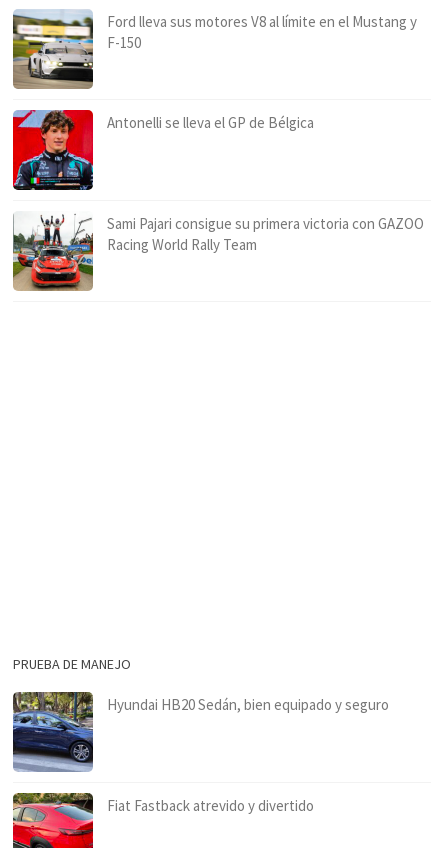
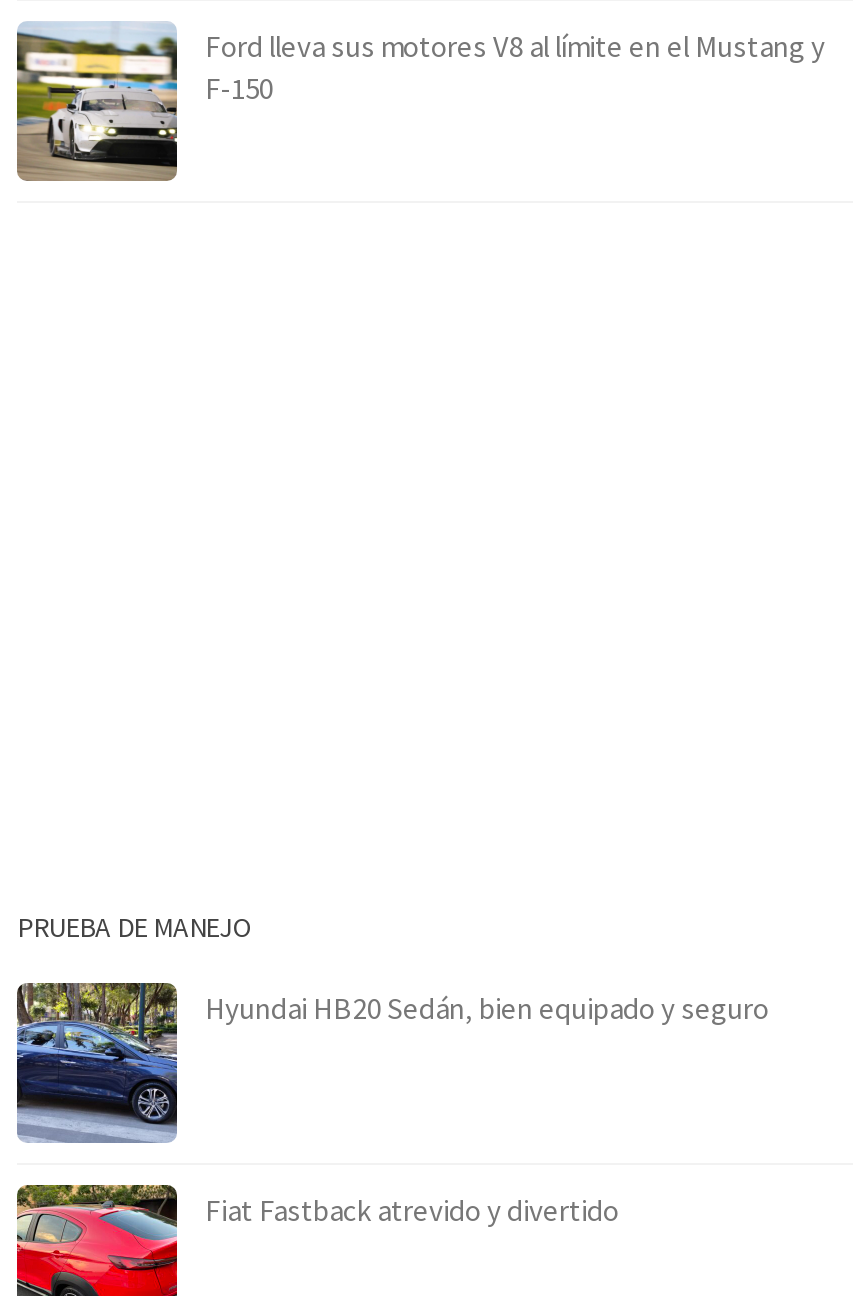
[12,109,314,191] [image] | Antonelli se lleva el GP de Bélgica -> none
[12,214,424,290] [image] | Sami Pajari consigue su primera victoria con GAZOO | Racing World Rally Team -> none

